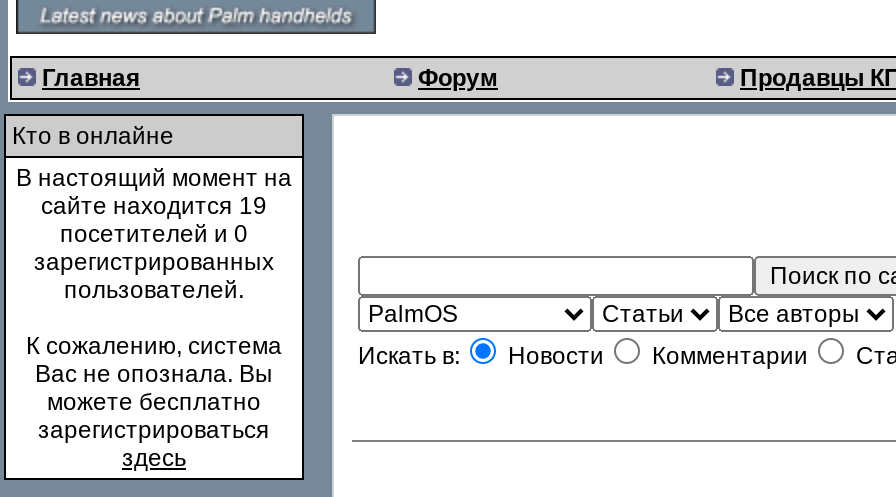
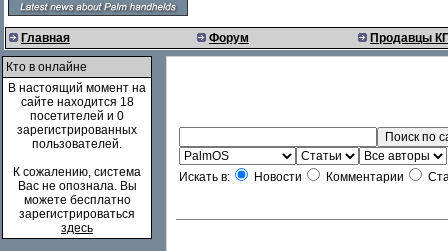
[41,192,267,220] сайте находится 19 -> [20,95,133,109] сайте находится 18

